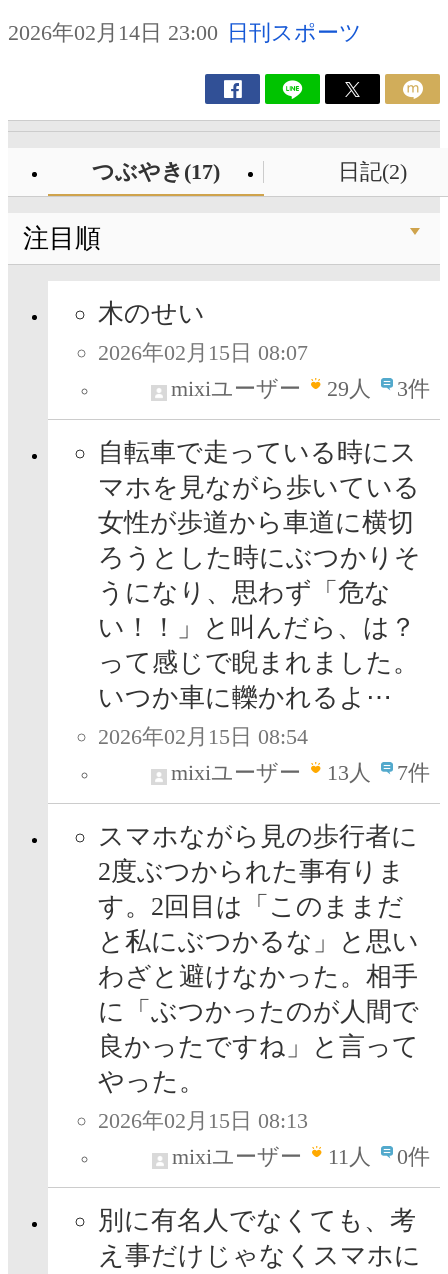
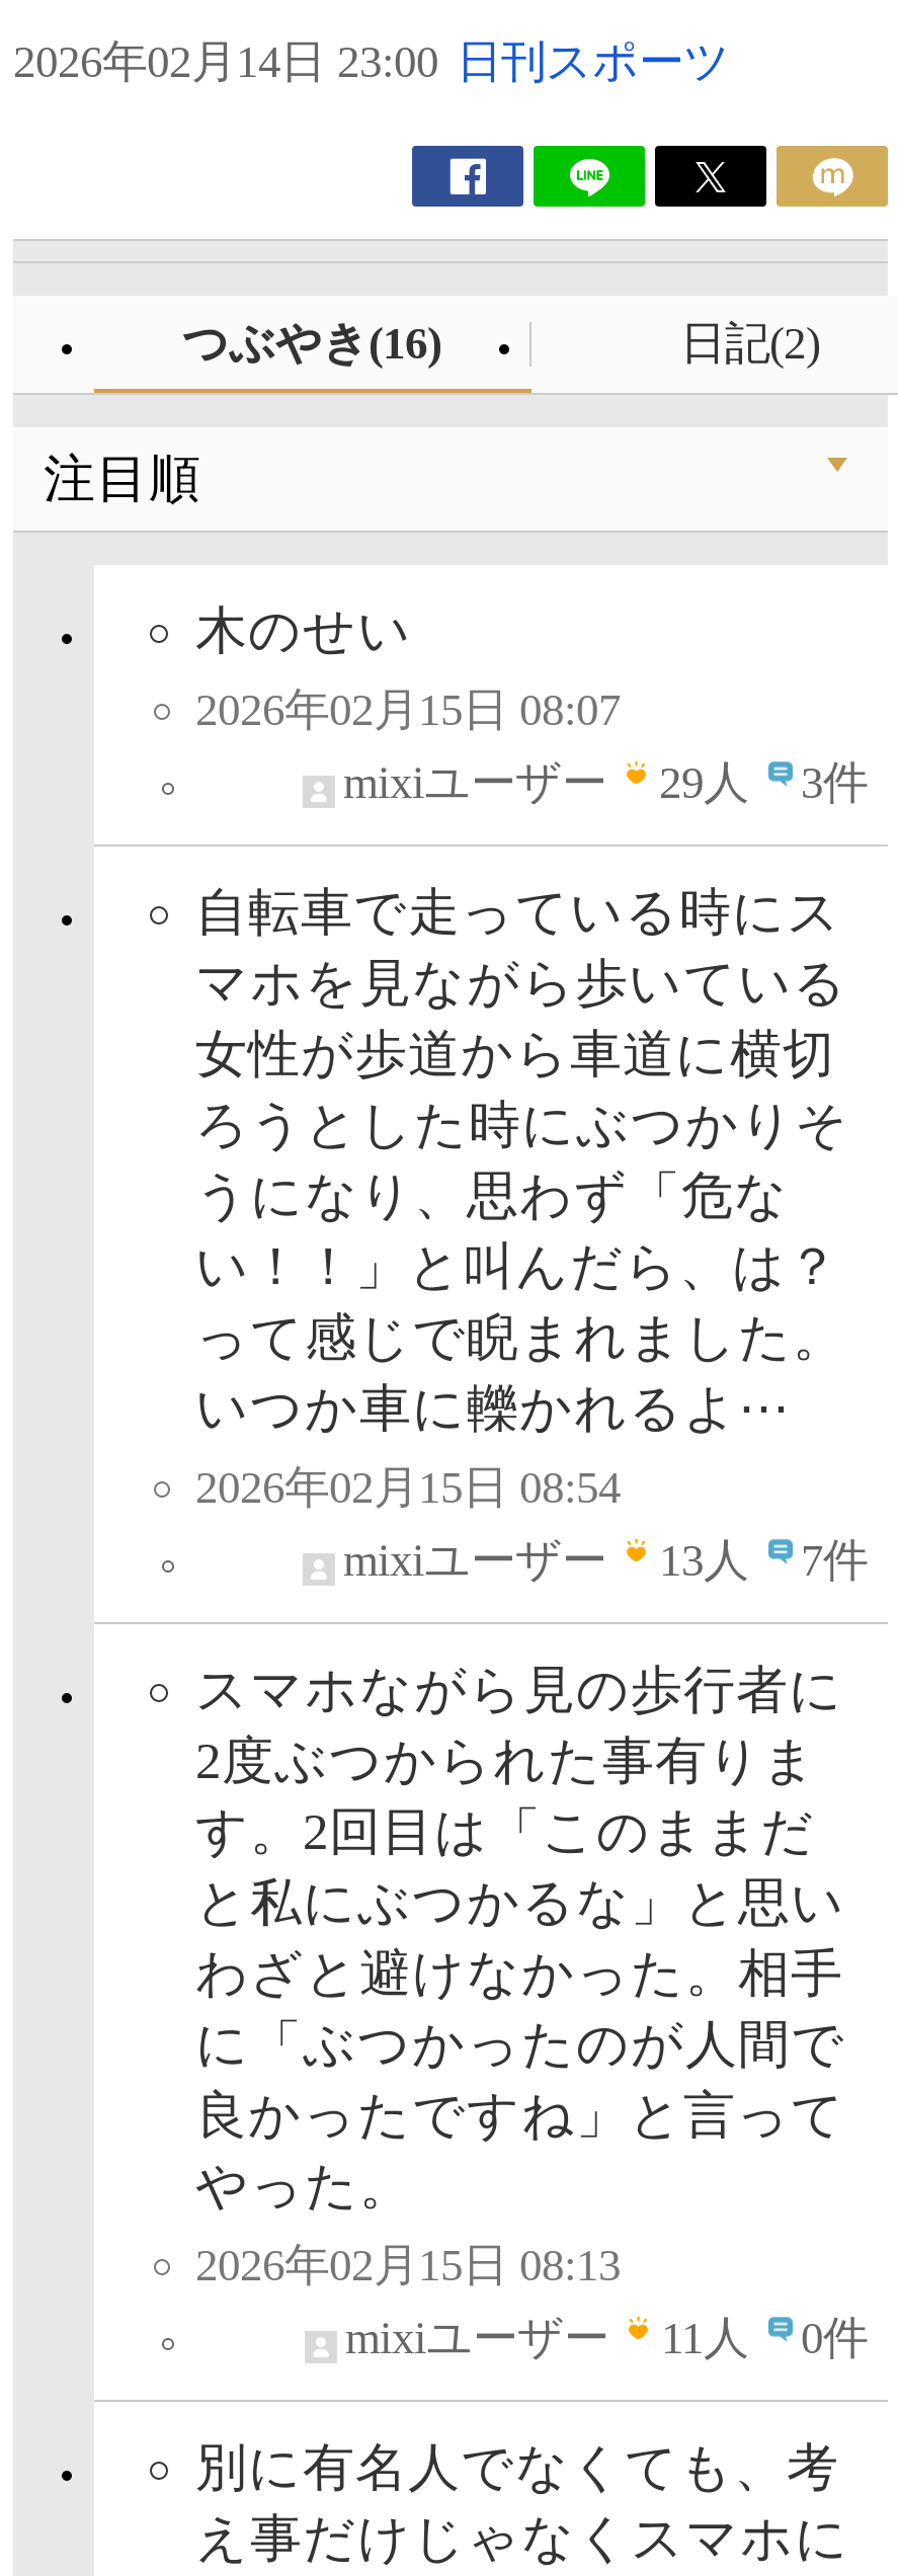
[91,159,219,184] つぶやき(17) -> [182,318,441,369] つぶやき(16)

